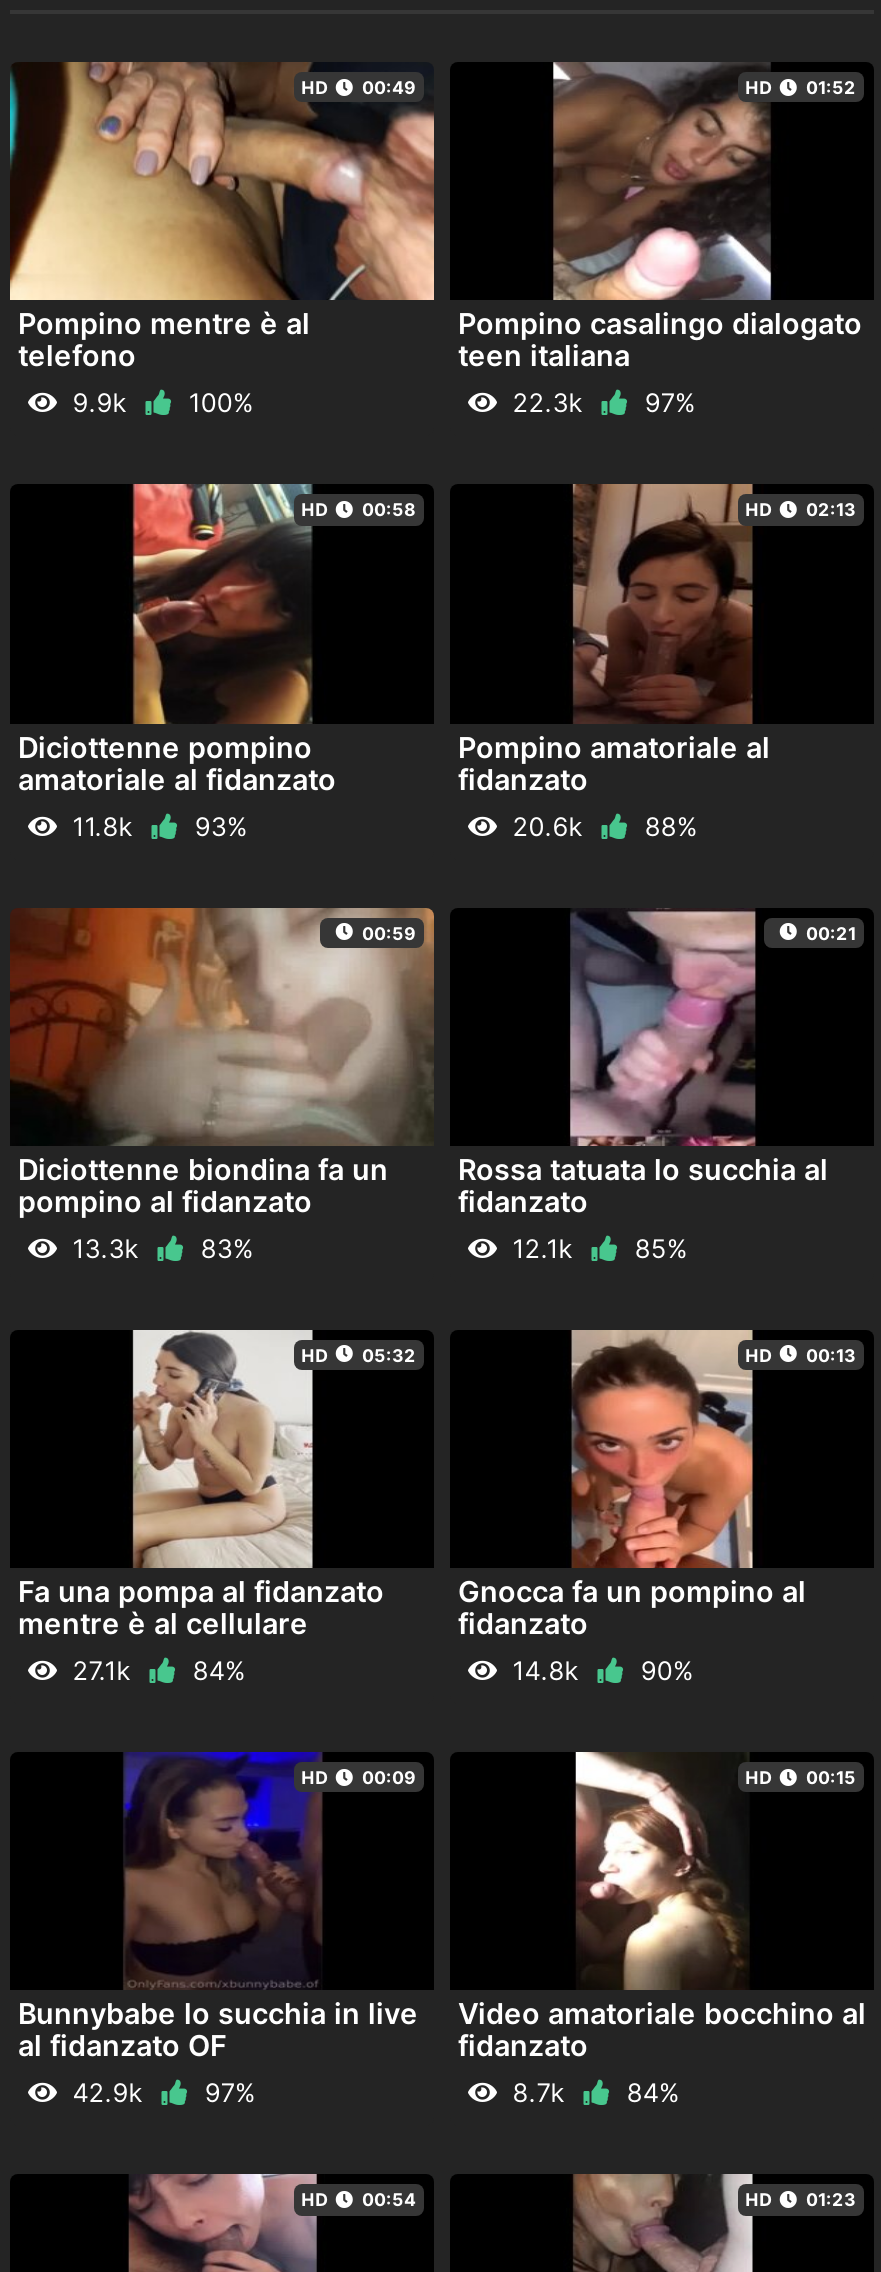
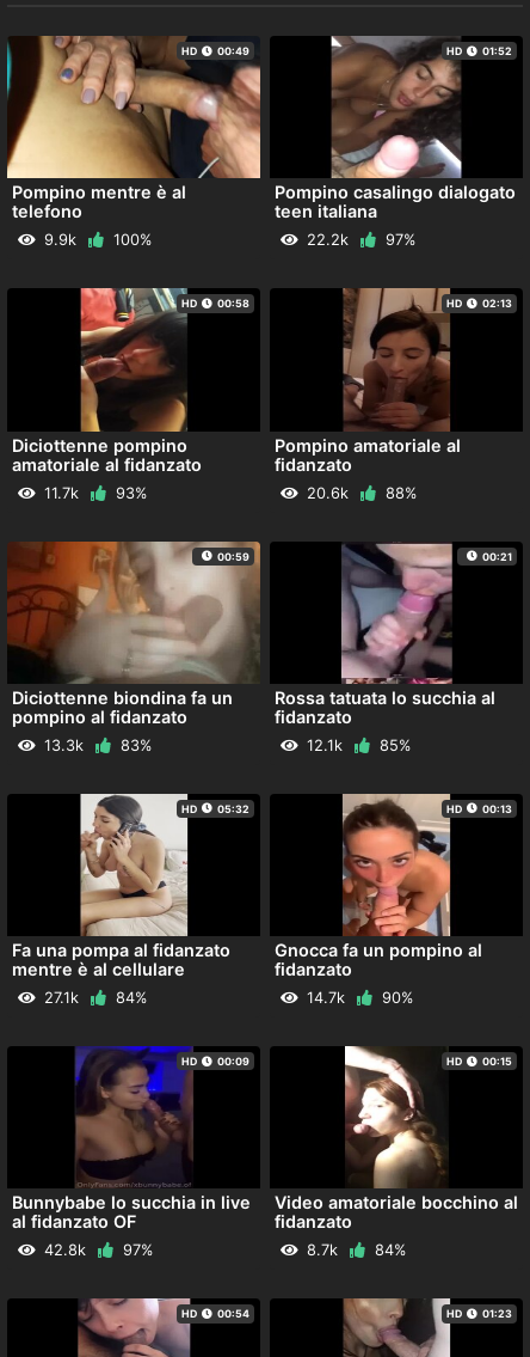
[512,388,582,418] 22.3k -> [307,231,349,249] 22.2k
[72,811,132,841] 11.8k -> [44,484,79,502] 11.7k
[512,1656,578,1686] 14.8k -> [307,989,345,1007] 14.7k
[72,2078,142,2108] 42.9k -> [44,1241,86,1259] 42.8k

